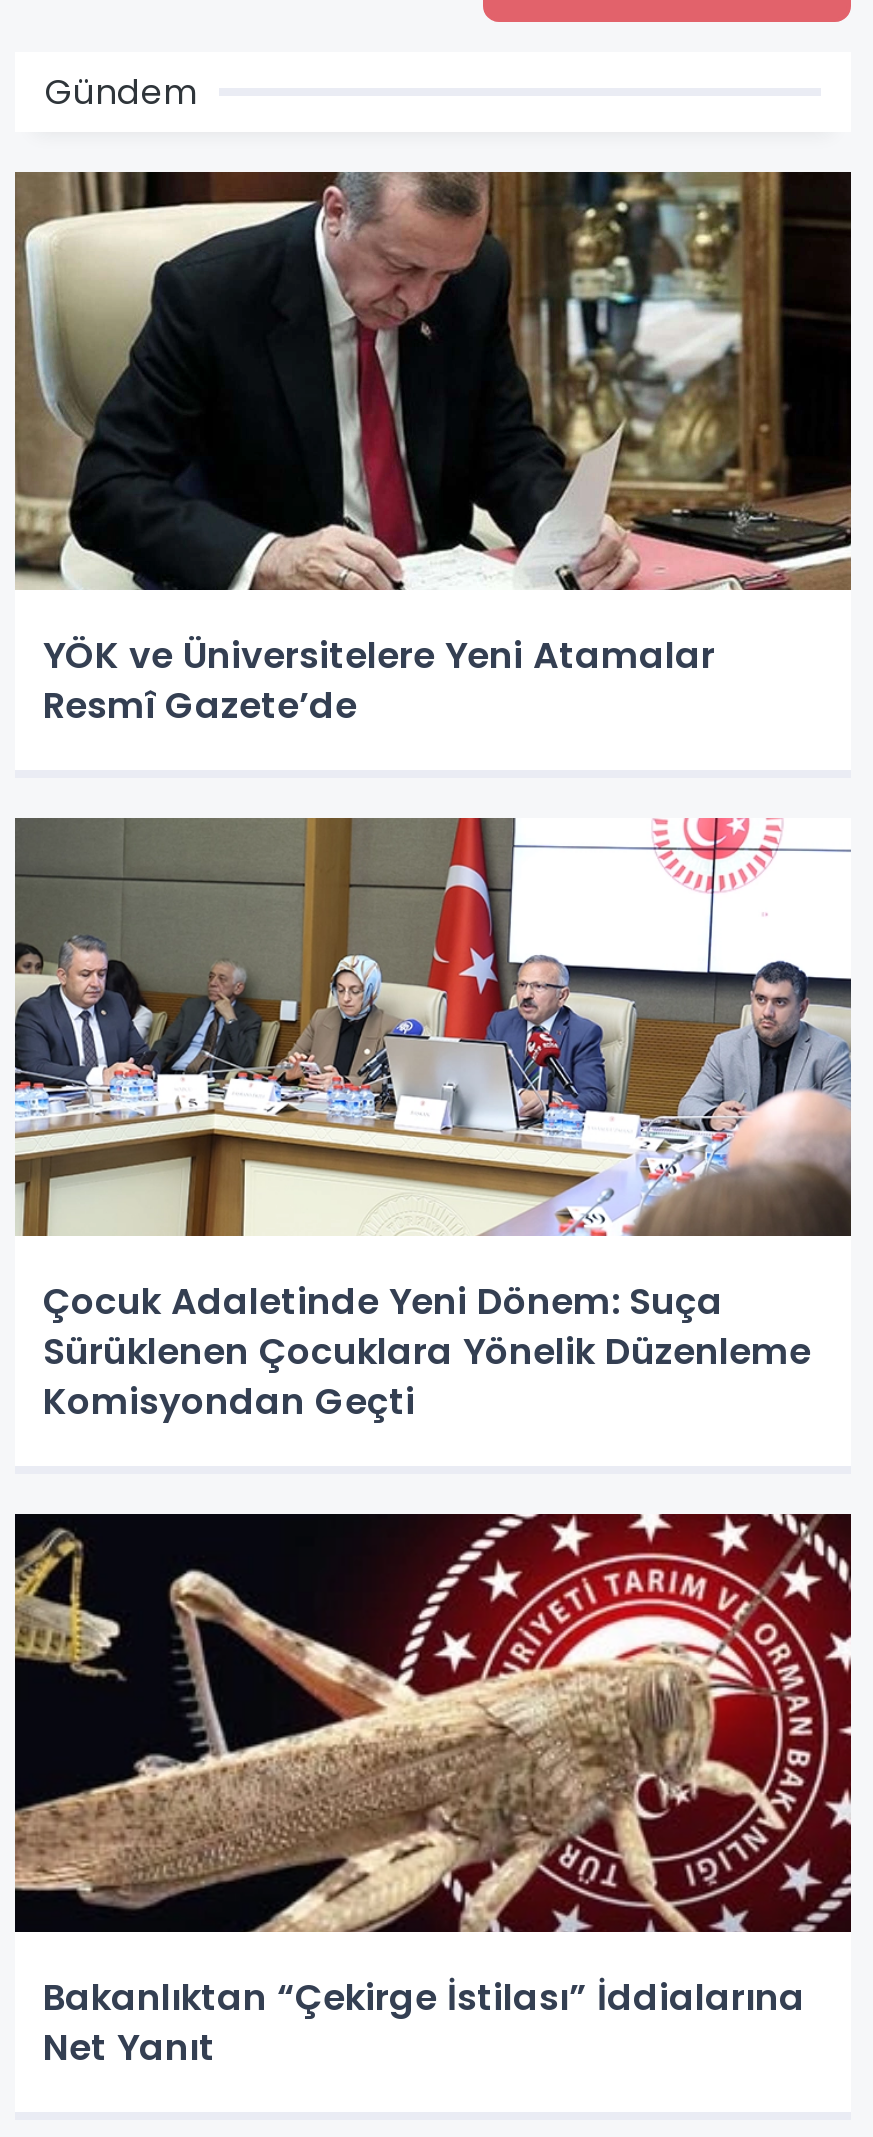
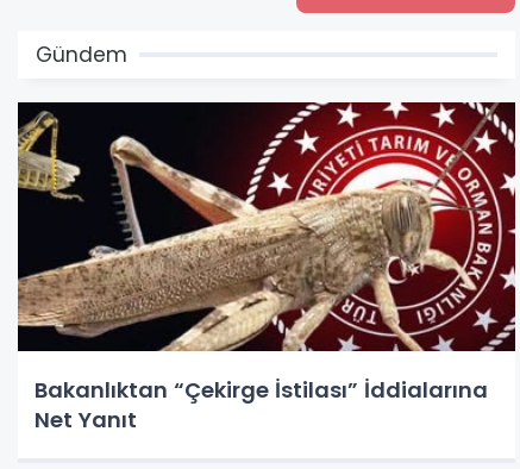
[13,170,853,731] [image] | YÖK ve Üniversitelere Yeni Atamalar | Resmî Gazete’de -> none
[13,816,853,1427] [image] | Çocuk Adaletinde Yeni Dönem: Suça | Sürüklenen Çocuklara Yönelik Düzenleme | Komisyondan Geçti -> none

